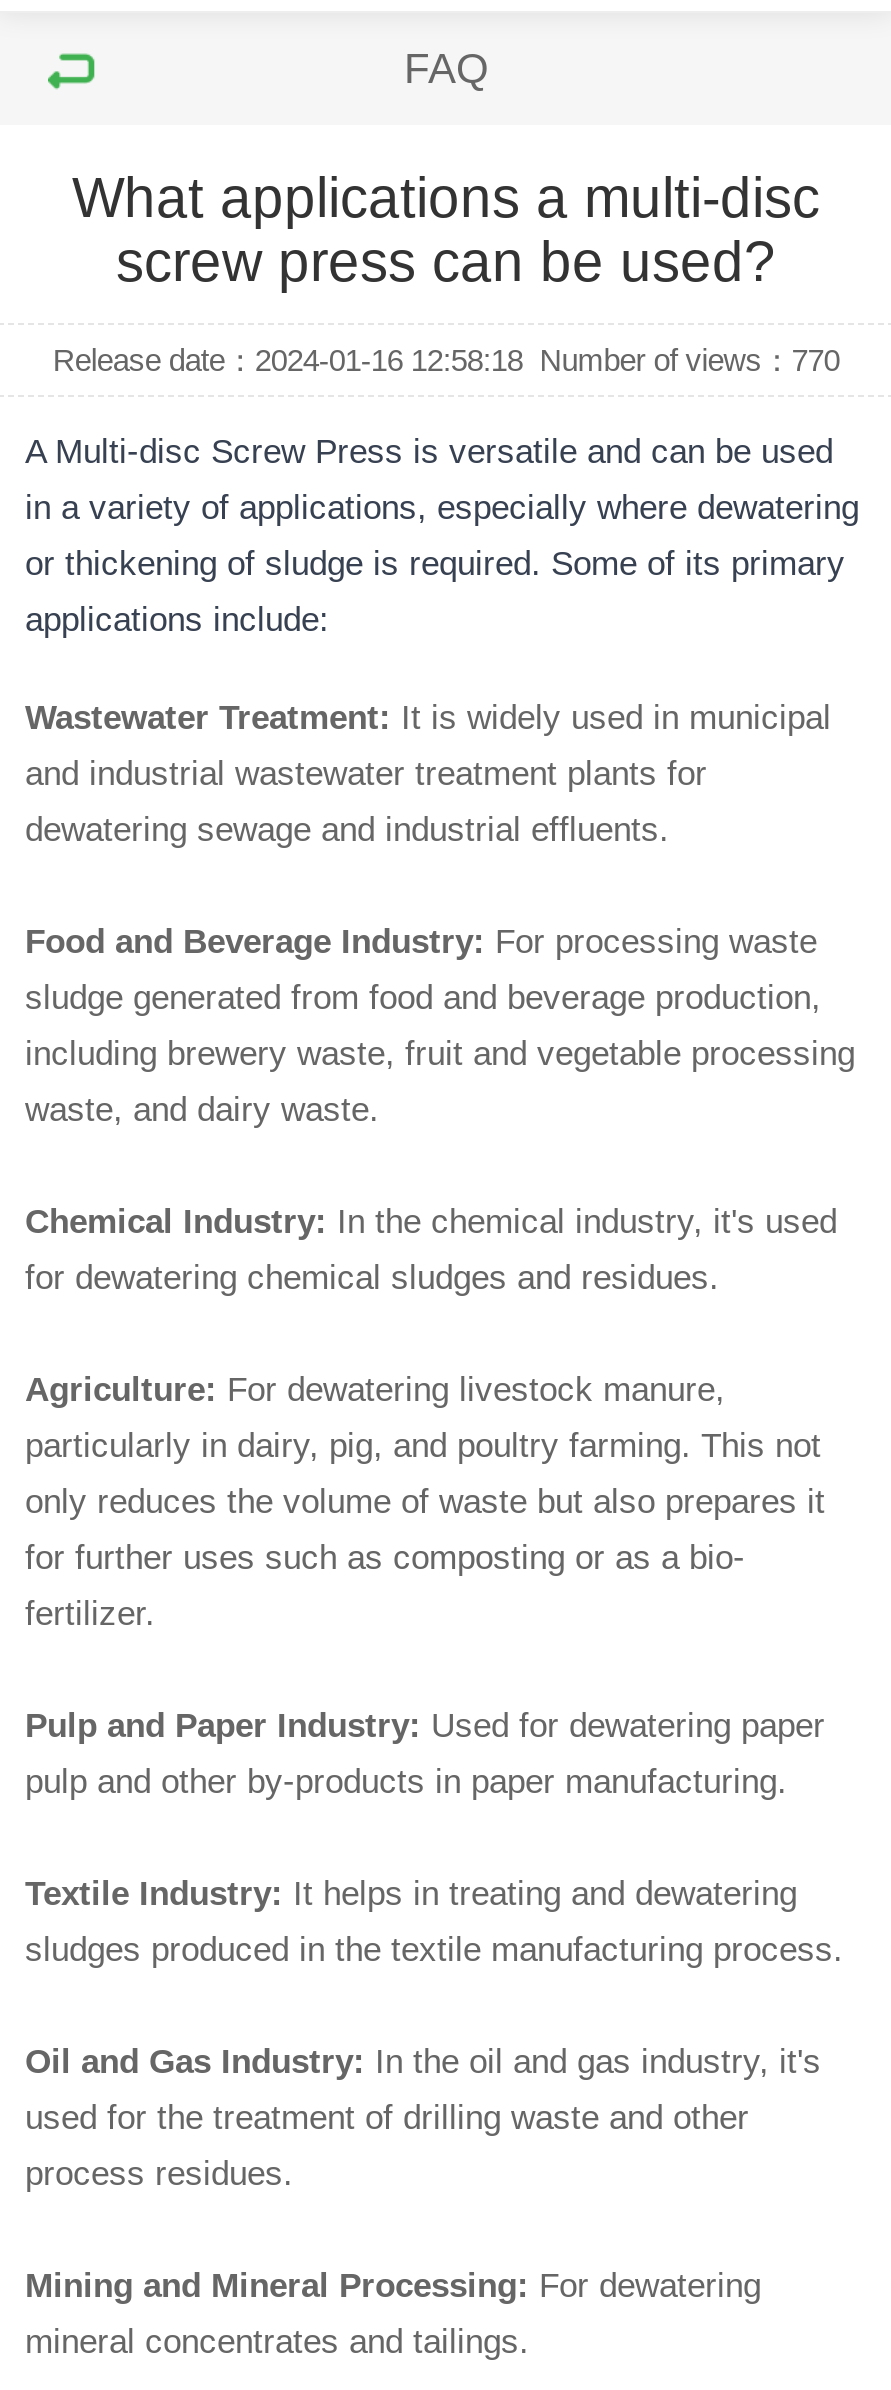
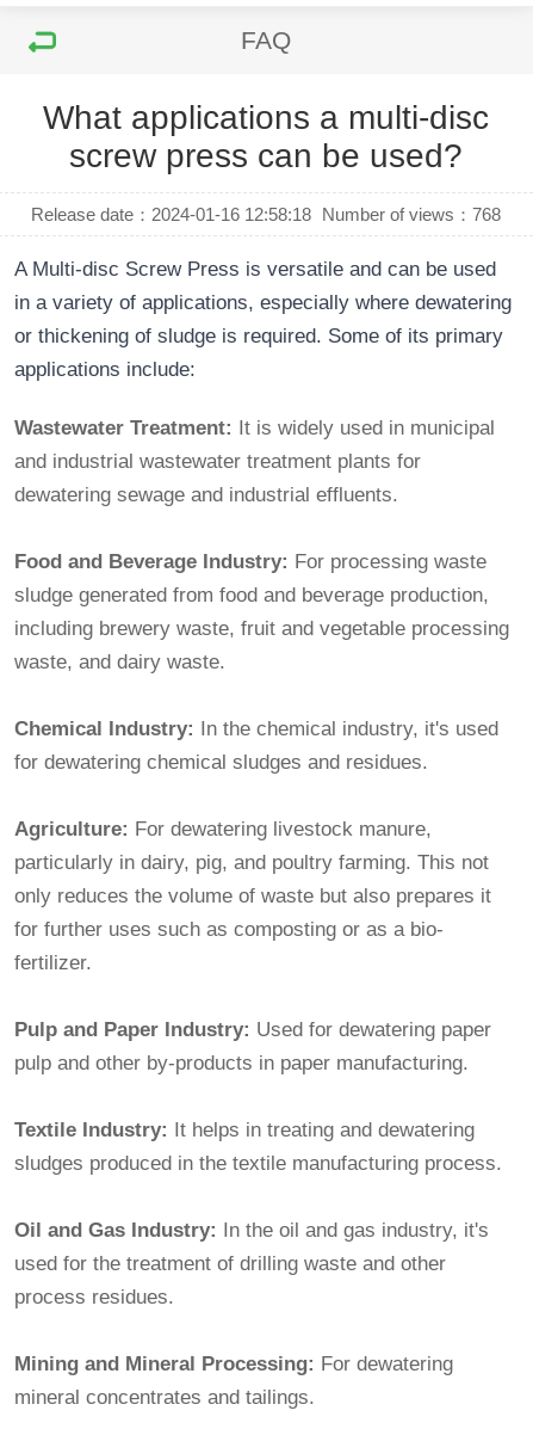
[53,343,839,377] Release date：2024-01-16 12:58:18 Number of views：770 -> [31,204,500,224] Release date：2024-01-16 12:58:18 Number of views：768

